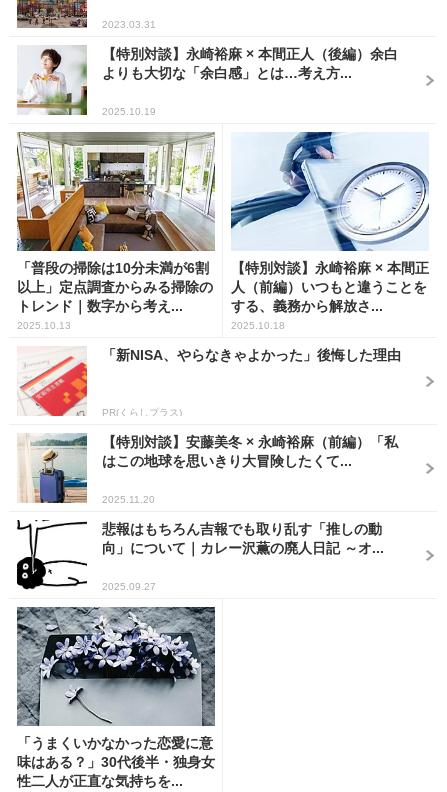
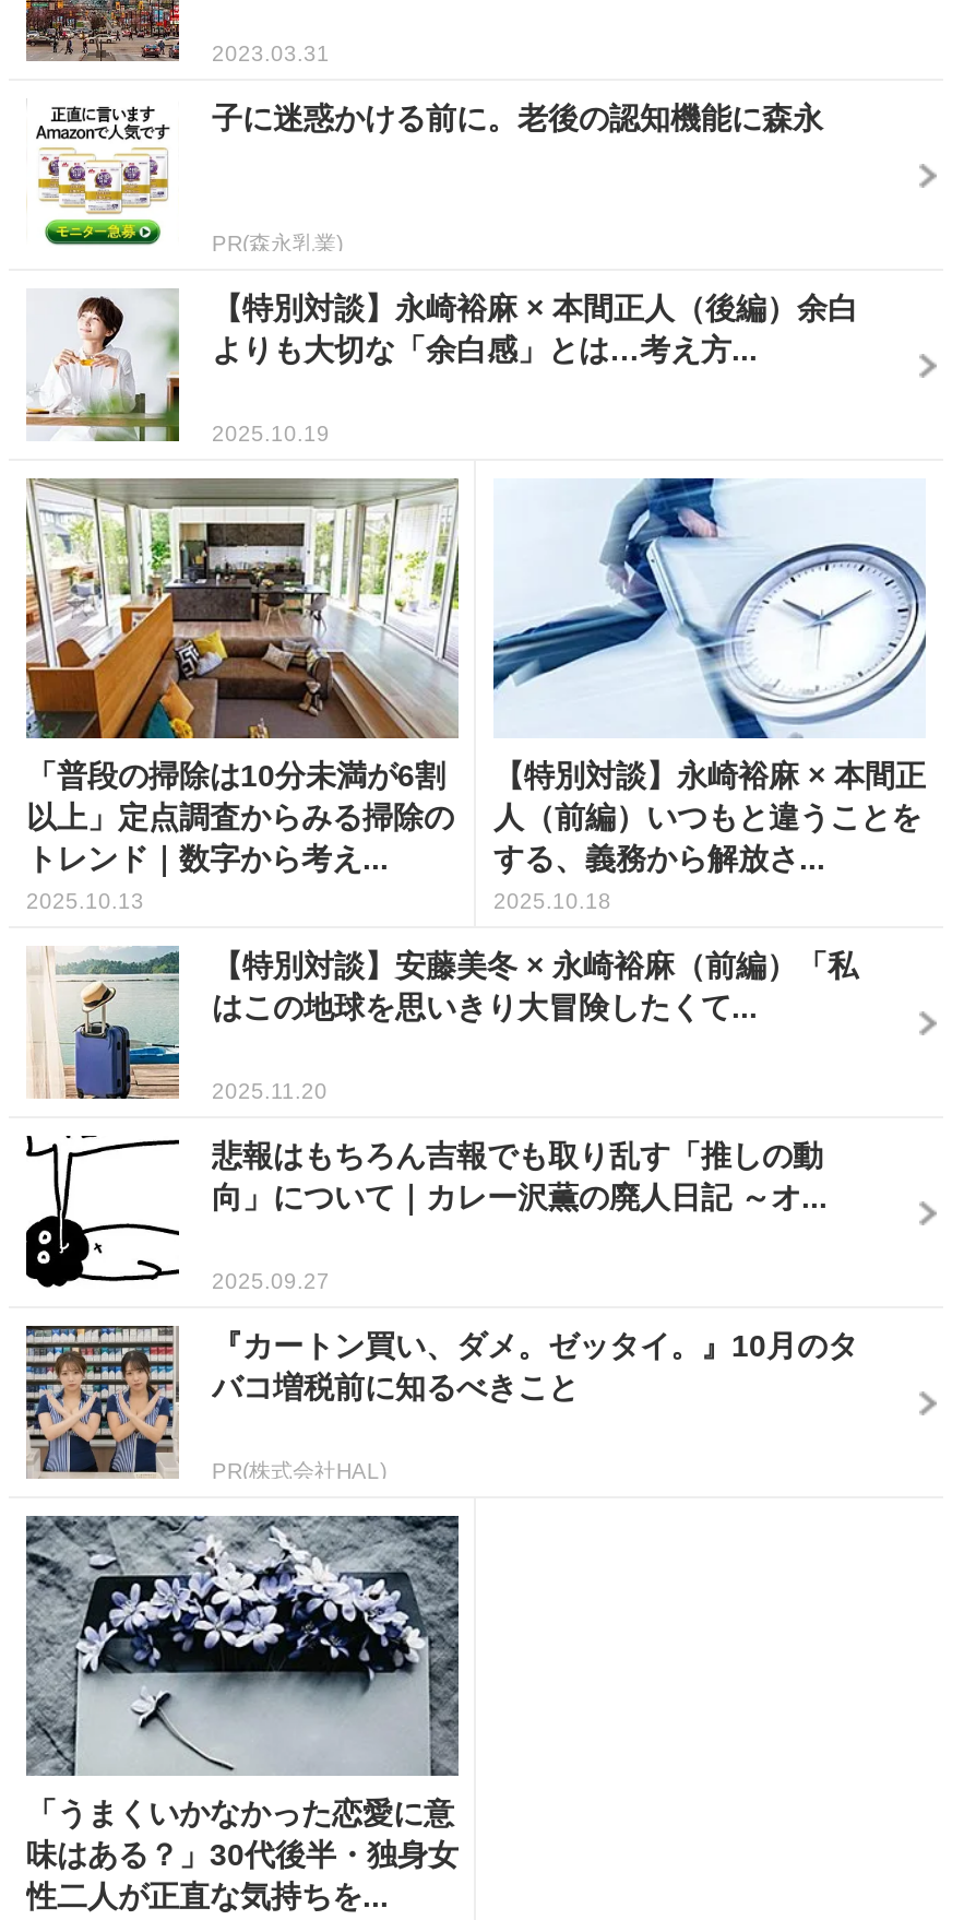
none -> [26,100,823,251] [image] | 子に迷惑かける前に。老後の認知機能に森永
none -> [212,232,343,256] PR(森永乳業)
[19,347,401,417] [image] | 「新NISA、やらなきゃよかった」後悔した理由 -> none
[102,407,182,418] PR(くらしプラス) -> none
none -> [26,1326,858,1483] [image] | 『カートン買い、ダメ。ゼッタイ。』10月のタ | バコ増税前に知るべきこと | PR(株式会社HAL)

